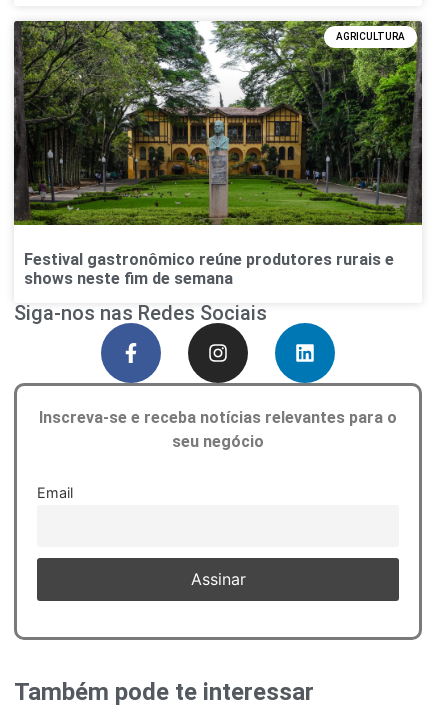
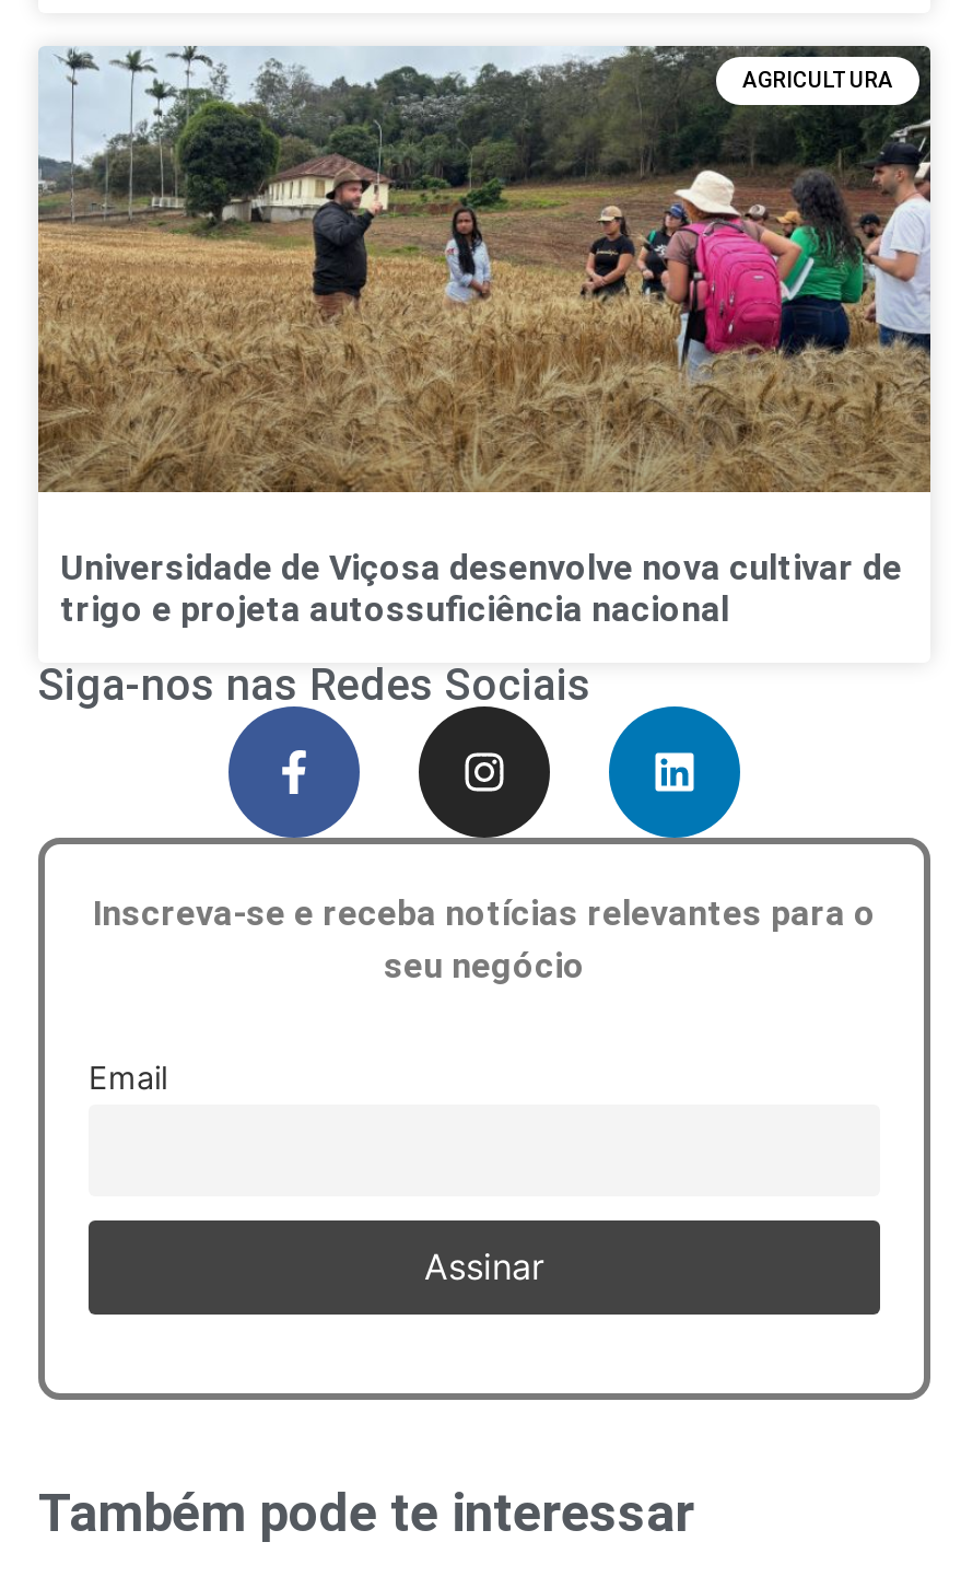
[13,20,423,288] [image] | Festival gastronômico reúne produtores rurais e | shows neste fim de semana -> [36,44,933,629] [image] | Universidade de Viçosa desenvolve nova cultivar de | trigo e projeta autossuficiência nacional

